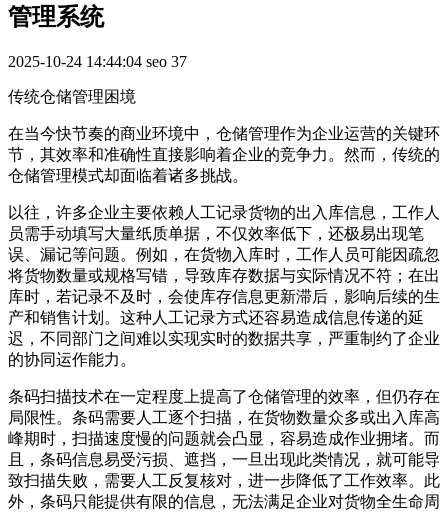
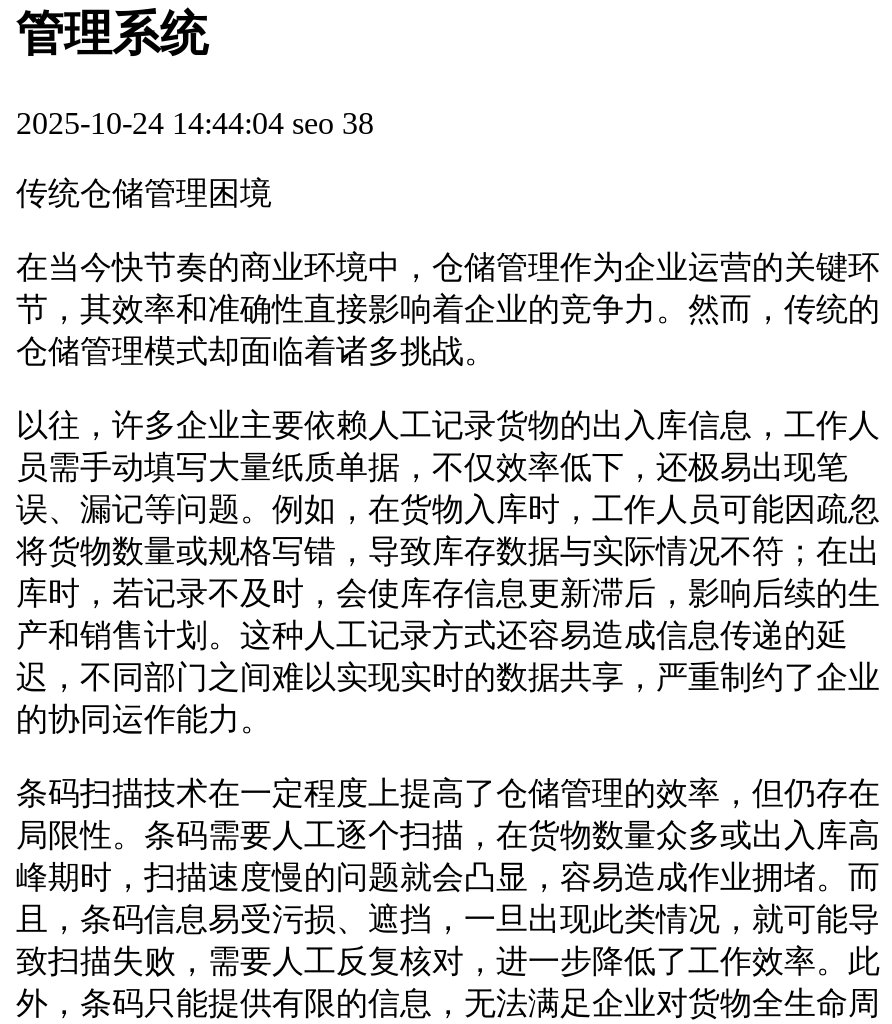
[8,53,187,70] 2025-10-24 14:44:04 seo 37 -> [16,106,374,140] 2025-10-24 14:44:04 seo 38

